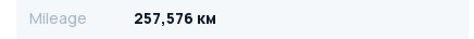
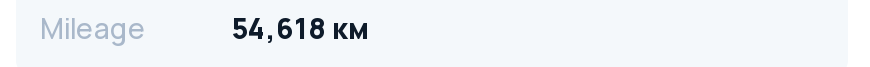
[134,8,216,28] 257,576 км -> [232,9,368,47] 54,618 км

